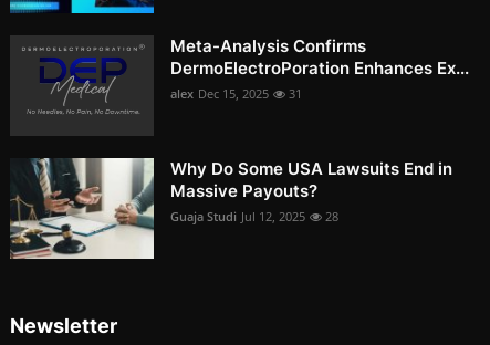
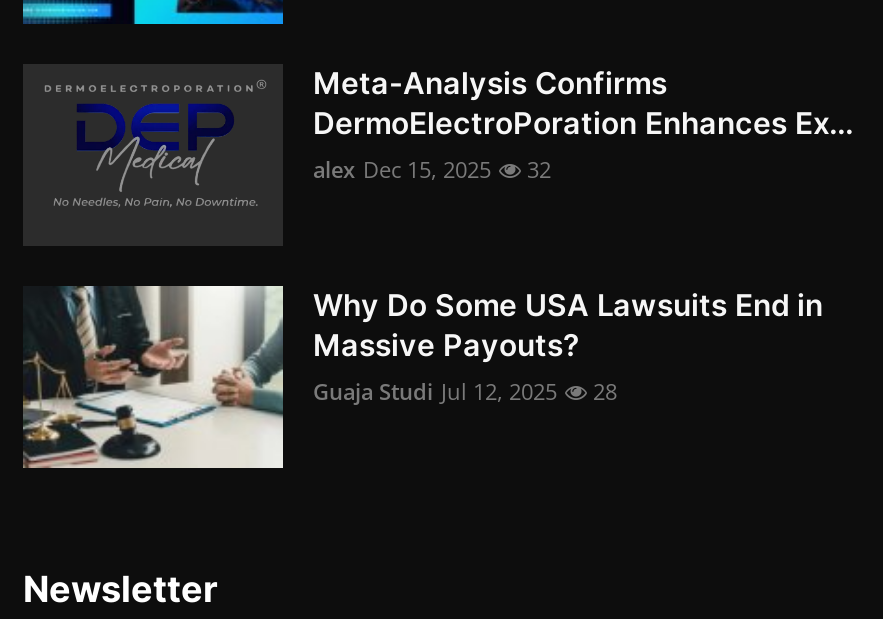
[170,85,302,102] alex Dec 15, 2025 31 -> [313,154,551,184] alex Dec 15, 2025 32

